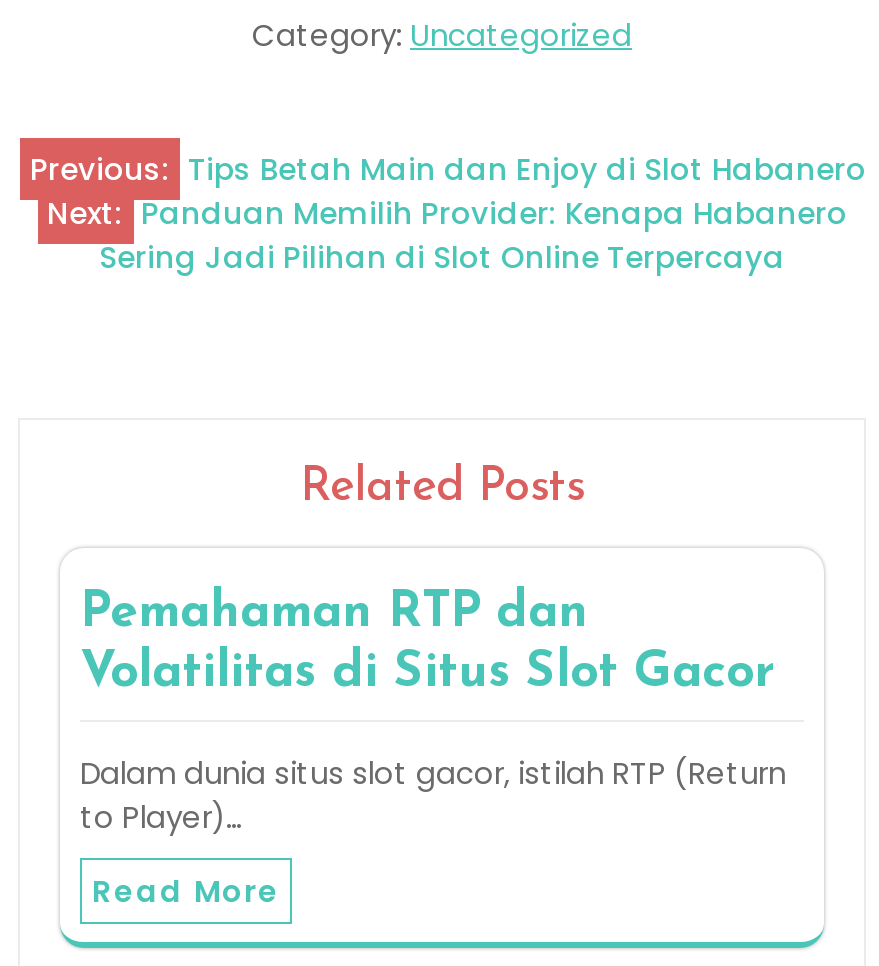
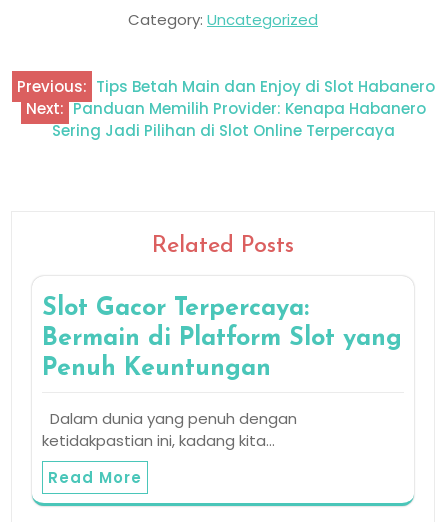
[80,587,774,697] Pemahaman RTP dan | Volatilitas di Situs Slot Gacor -> [42,296,402,381] Slot Gacor Terpercaya: | Bermain di Platform Slot yang | Penuh Keuntungan
[80,751,786,837] Dalam dunia situs slot gacor, istilah RTP (Return | to Player)… -> [42,408,297,451] Dalam dunia yang penuh dengan | ketidakpastian ini, kadang kita…

